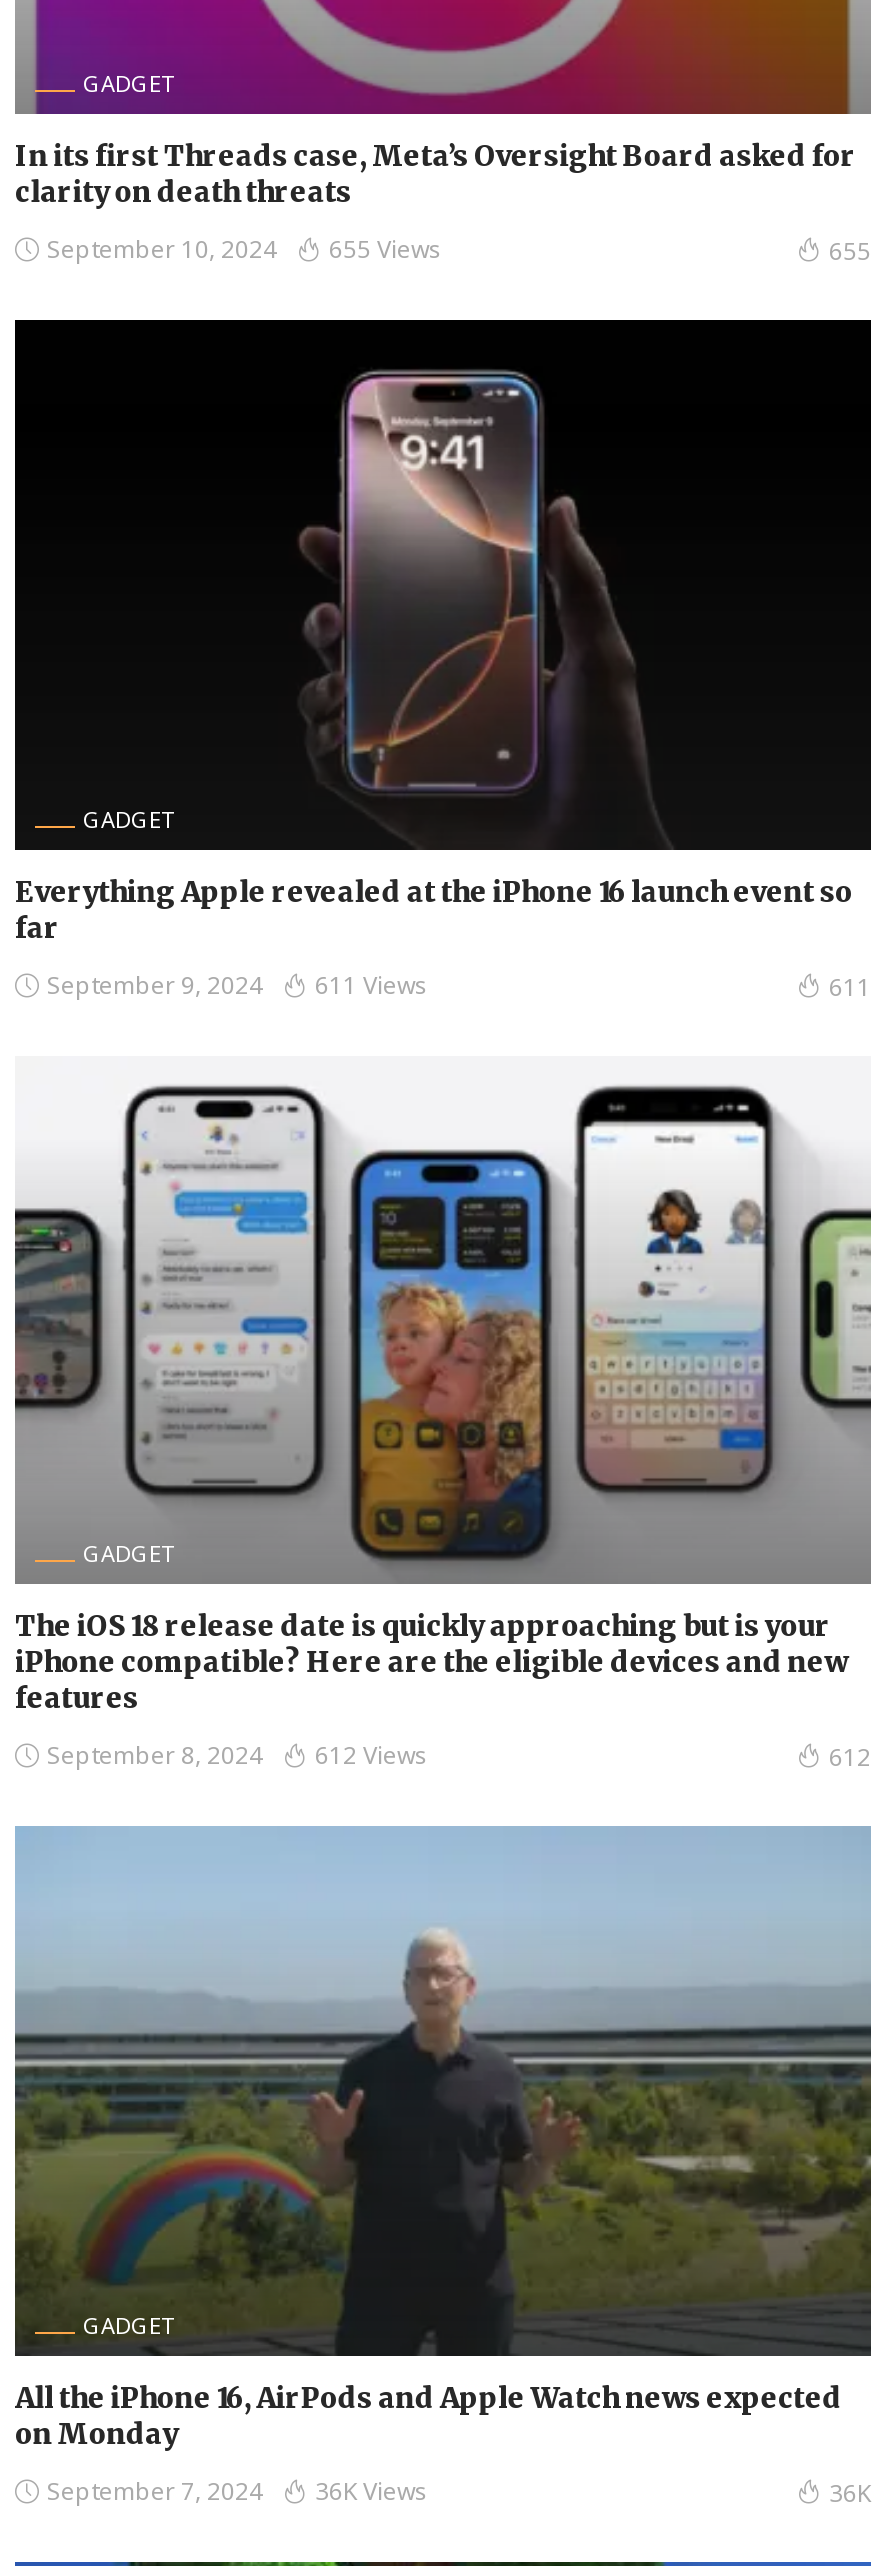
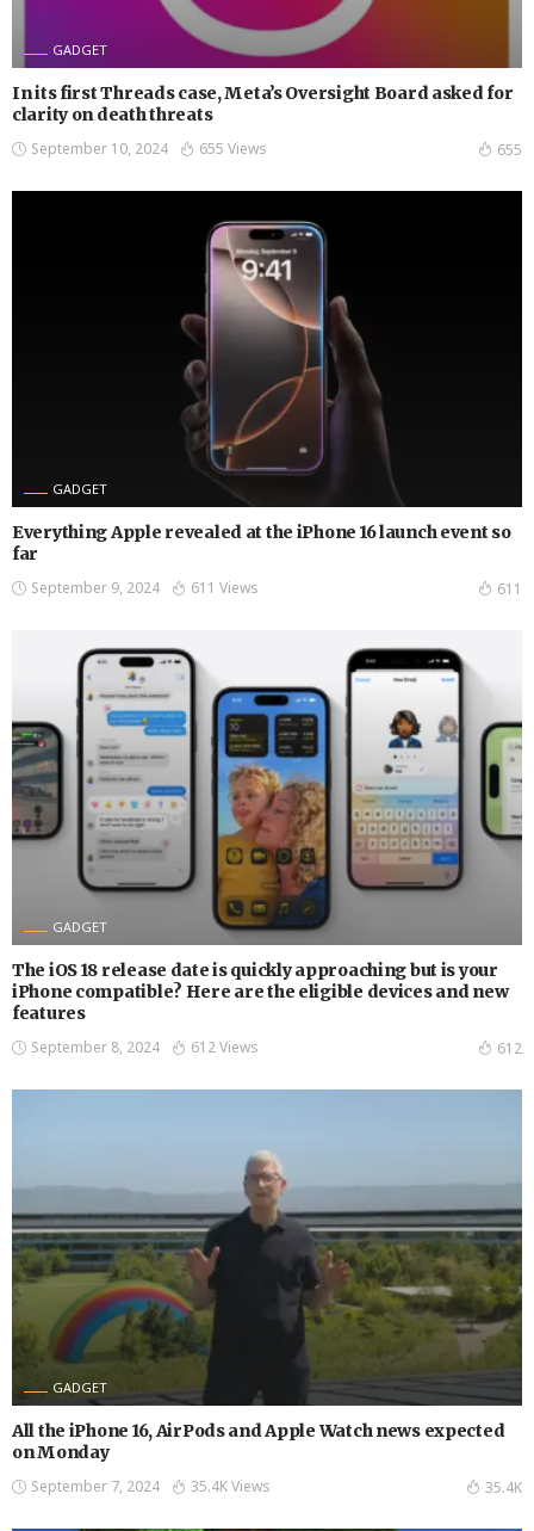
[315,2474,871,2510] 36K Views | 36K -> [191,1476,522,1498] 35.4K Views | 35.4K

